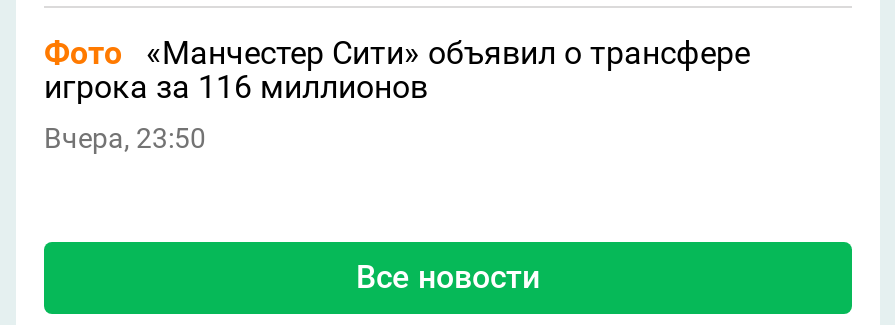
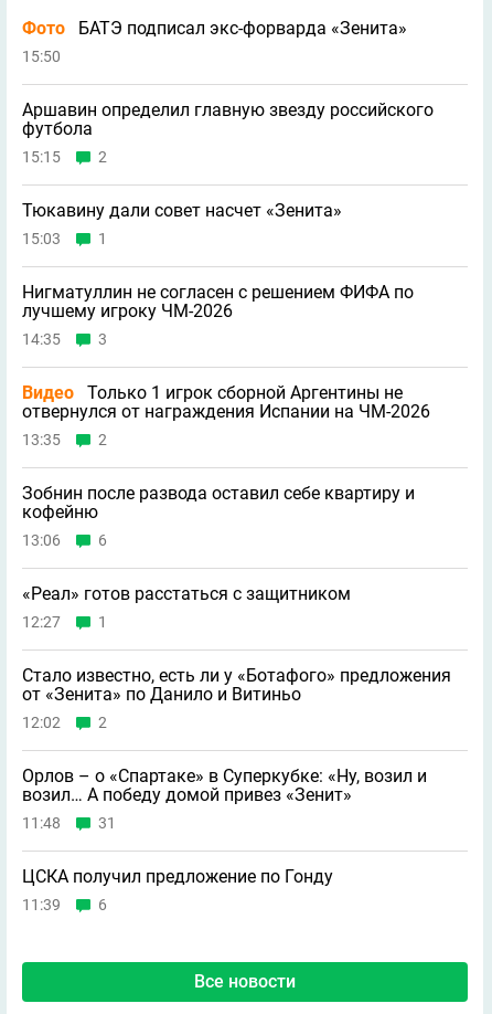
[44,34,750,154] «Манчестер Сити» объявил о трансфере | игрока за 116 миллионов | Вчера, 23:50 -> [22,18,451,913] БАТЭ подписал экс-форварда «Зенита» | 15:50 | Аршавин определил главную звезду российского | футбола | 15:15 | 2 | Тюкавину дали совет насчет «Зенита» | 15:03 | 1 | Нигматуллин не согласен с решением ФИФА по | лучшему игроку ЧМ-2026 | 14:35 | 3 | Видео | Только 1 игрок сборной Аргентины не | отвернулся от награждения Испании на ЧМ-2026 | 13:35 | 2 | Зобнин после развода оставил себе квартиру и | кофейню | 13:06 | 6 | «Реал» готов расстаться с защитником | 12:27 | 1 | Стало известно, есть ли у «Ботафого» предложения | от «Зенита» по Данило и Витиньо | 12:02 | 2 | Орлов – о «Спартаке» в Суперкубке: «Ну, возил и | возил… А победу домой привез «Зенит» | 11:48 | 31 | ЦСКА получил предложение по Гонду | 11:39 | 6

